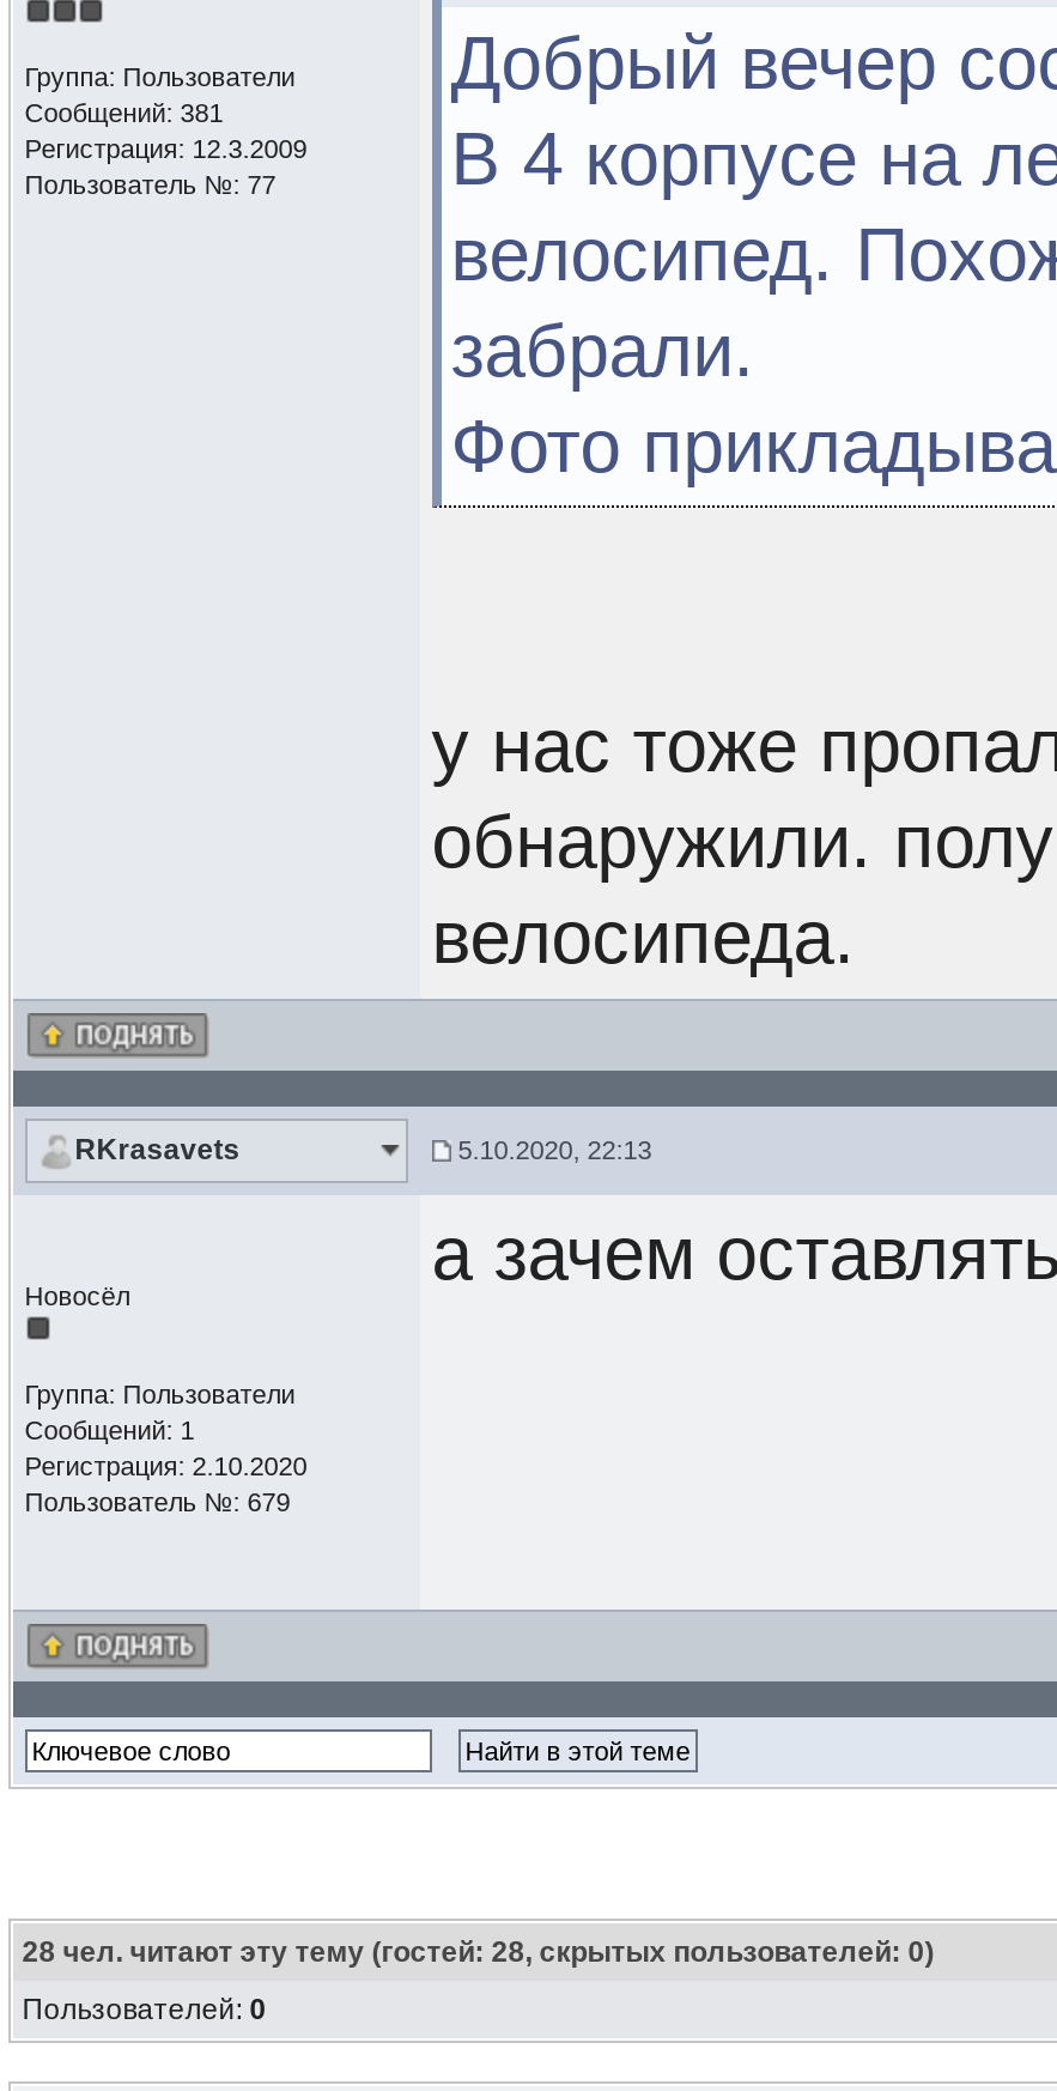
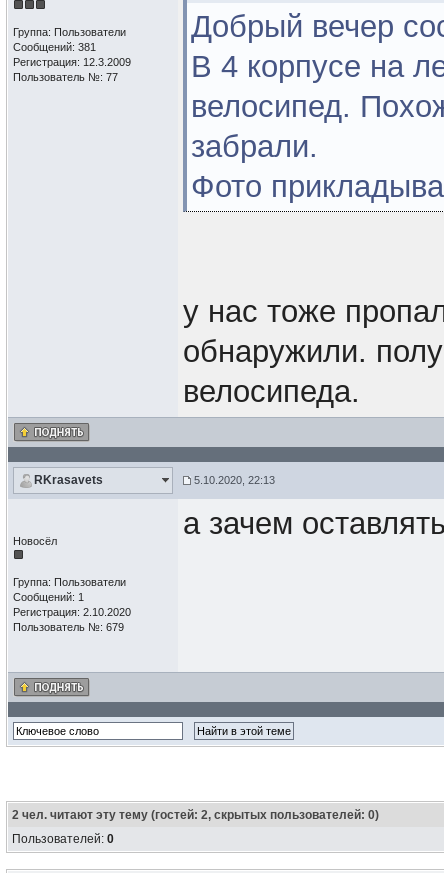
[22,1935,934,1969] 28 чел. читают эту тему (гостей: 28, скрытых пользователей: 0) -> [12,808,379,822] 2 чел. читают эту тему (гостей: 2, скрытых пользователей: 0)

